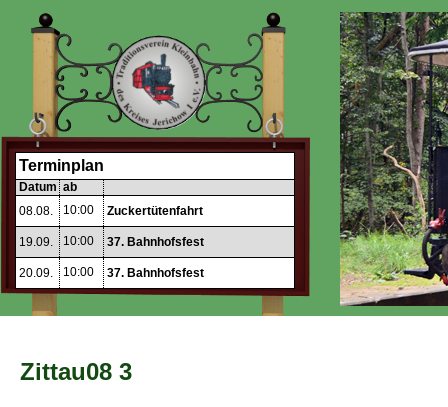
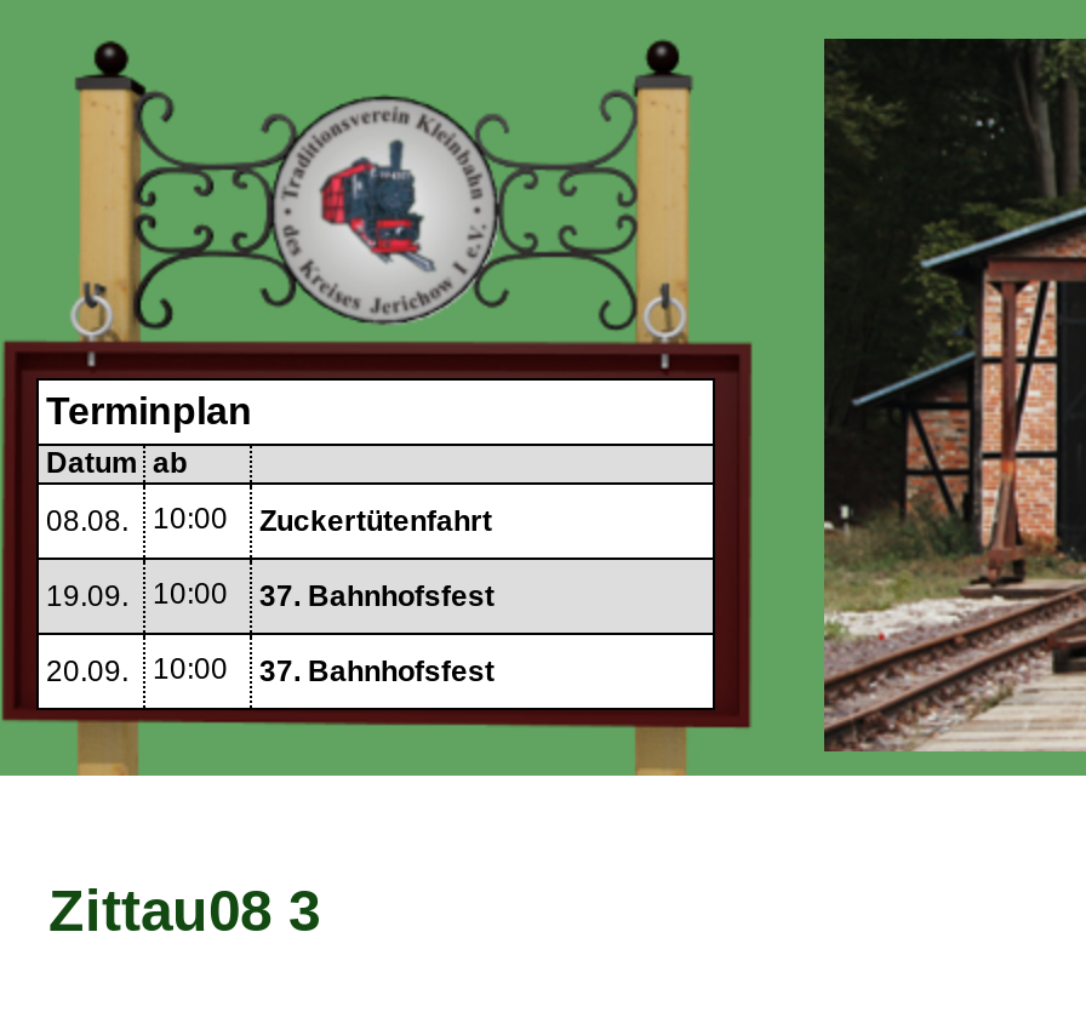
[339,12,445,307] [image] -> [822,36,1079,754] [image]

